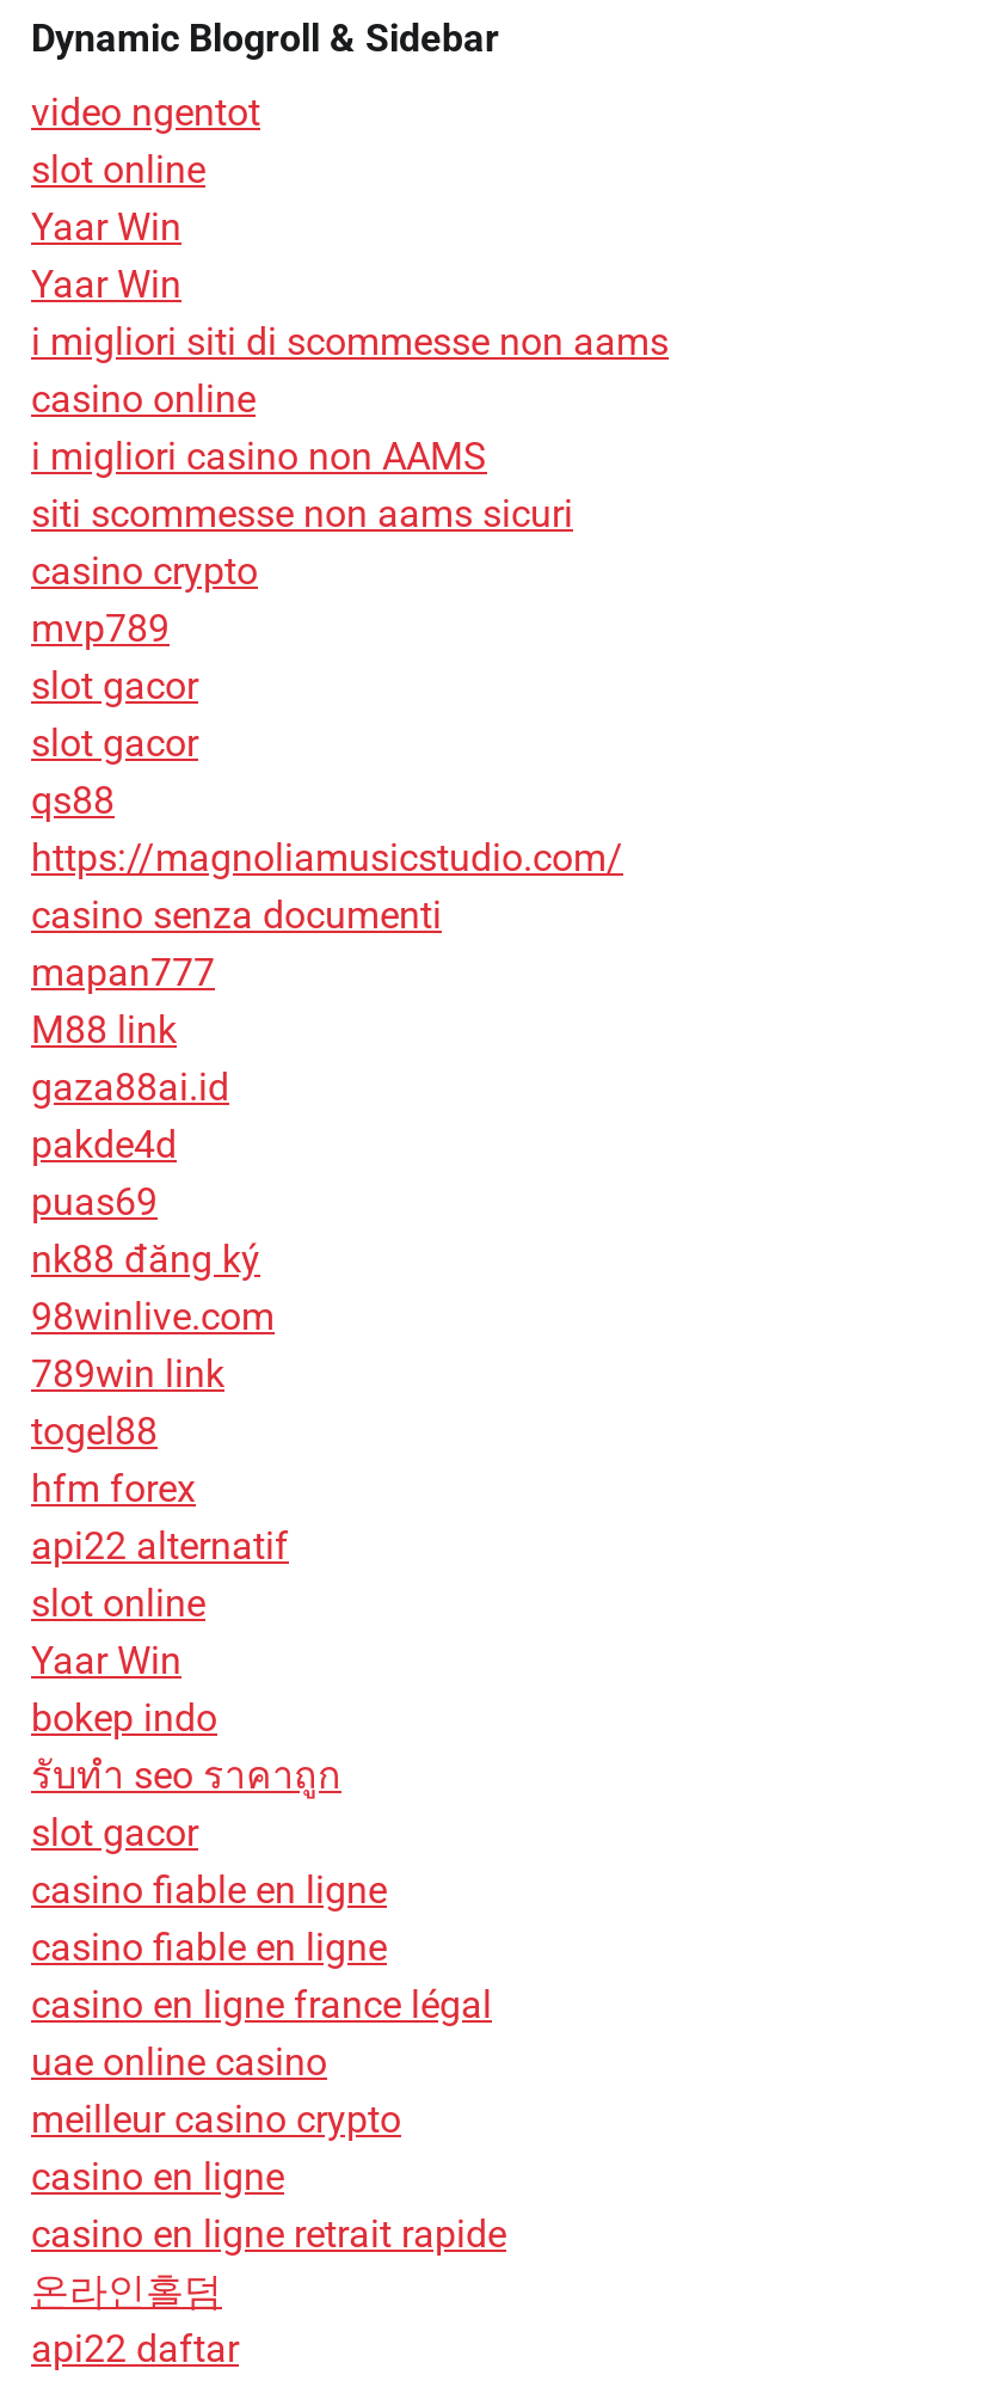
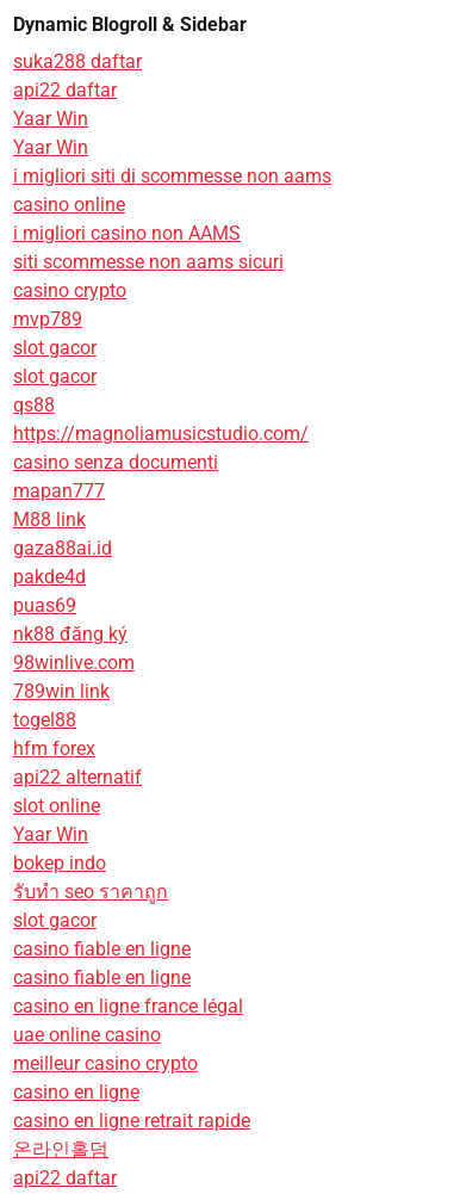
[31,90,260,193] video ngentot | slot online -> [13,50,142,102] suka288 daftar | api22 daftar

